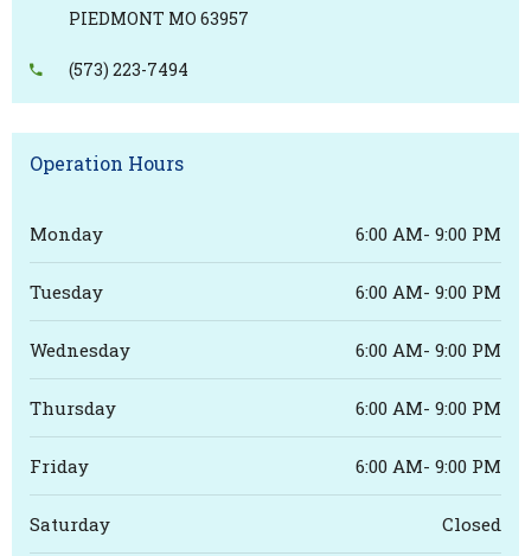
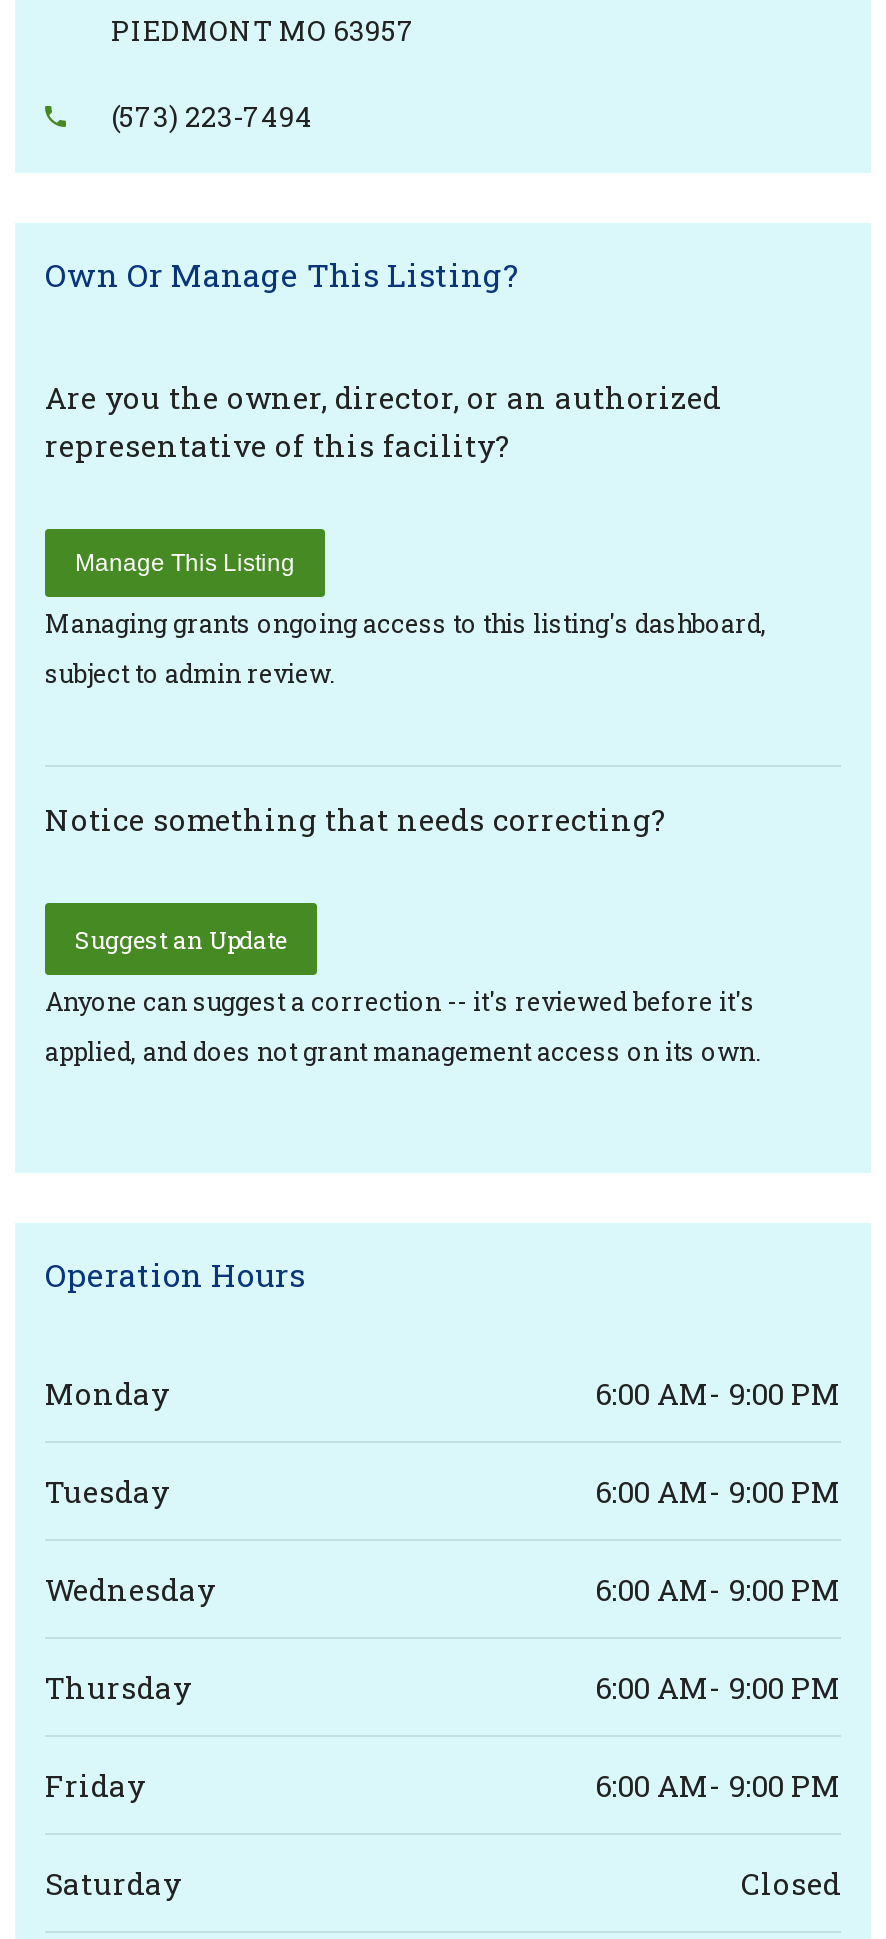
none -> [45,253,767,689] Own Or Manage This Listing? | Are you the owner, director, or an authorized | representative of this facility? | Manage This Listing | Managing grants ongoing access to this listing's dashboard, | subject to admin review.
none -> [45,799,761,1067] Notice something that needs correcting? | Suggest an Update | Anyone can suggest a correction -- it's reviewed before it's | applied, and does not grant management access on its own.

